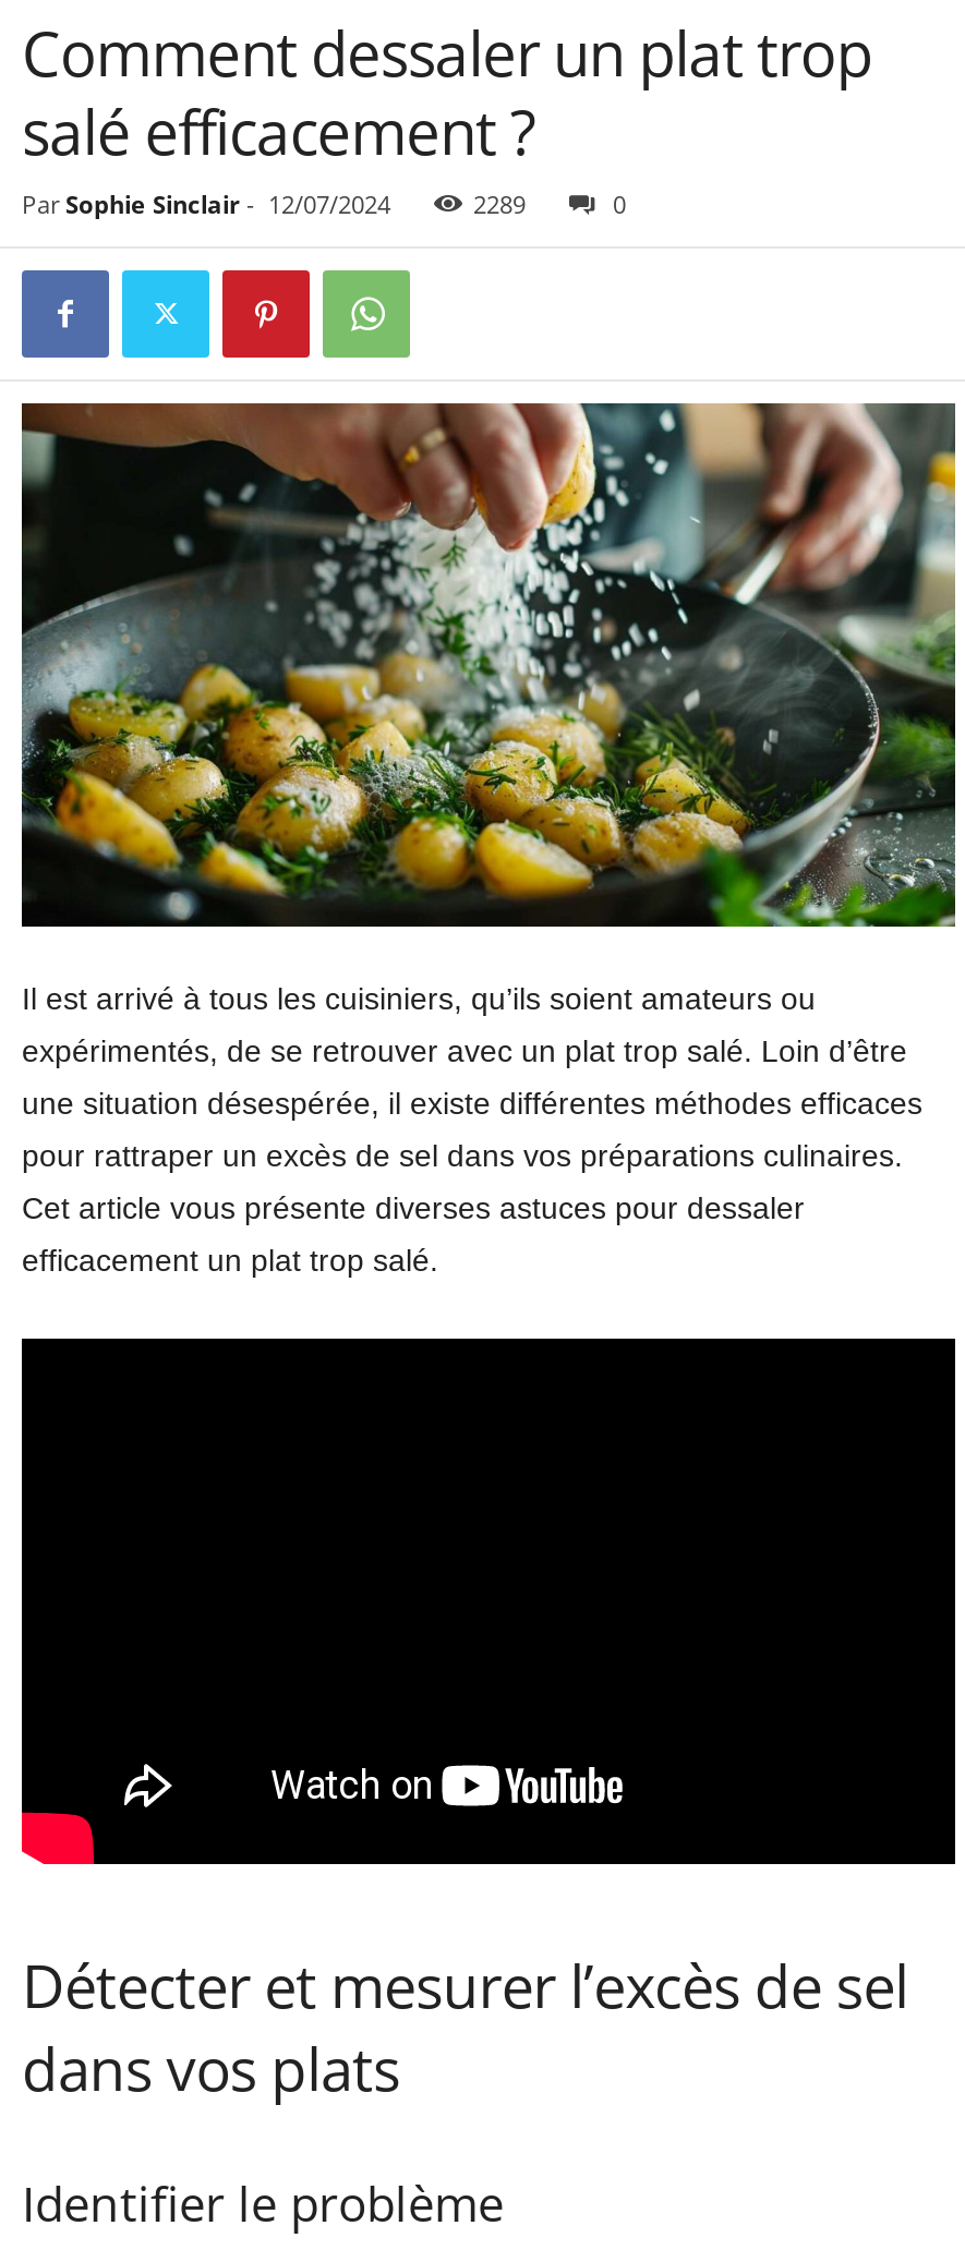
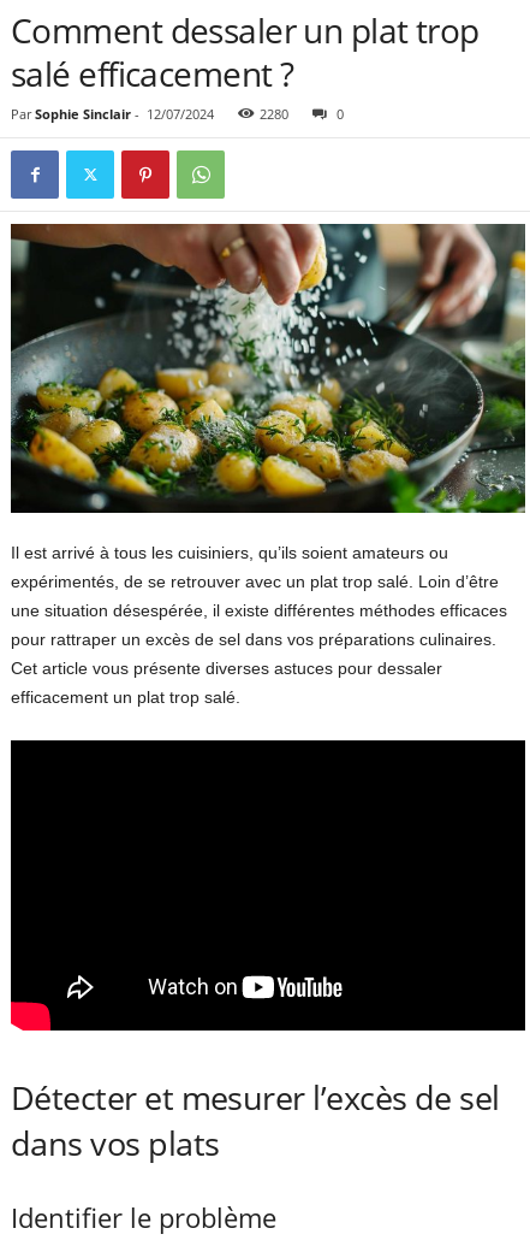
[473,187,526,220] 2289 -> [260,105,288,123] 2280

